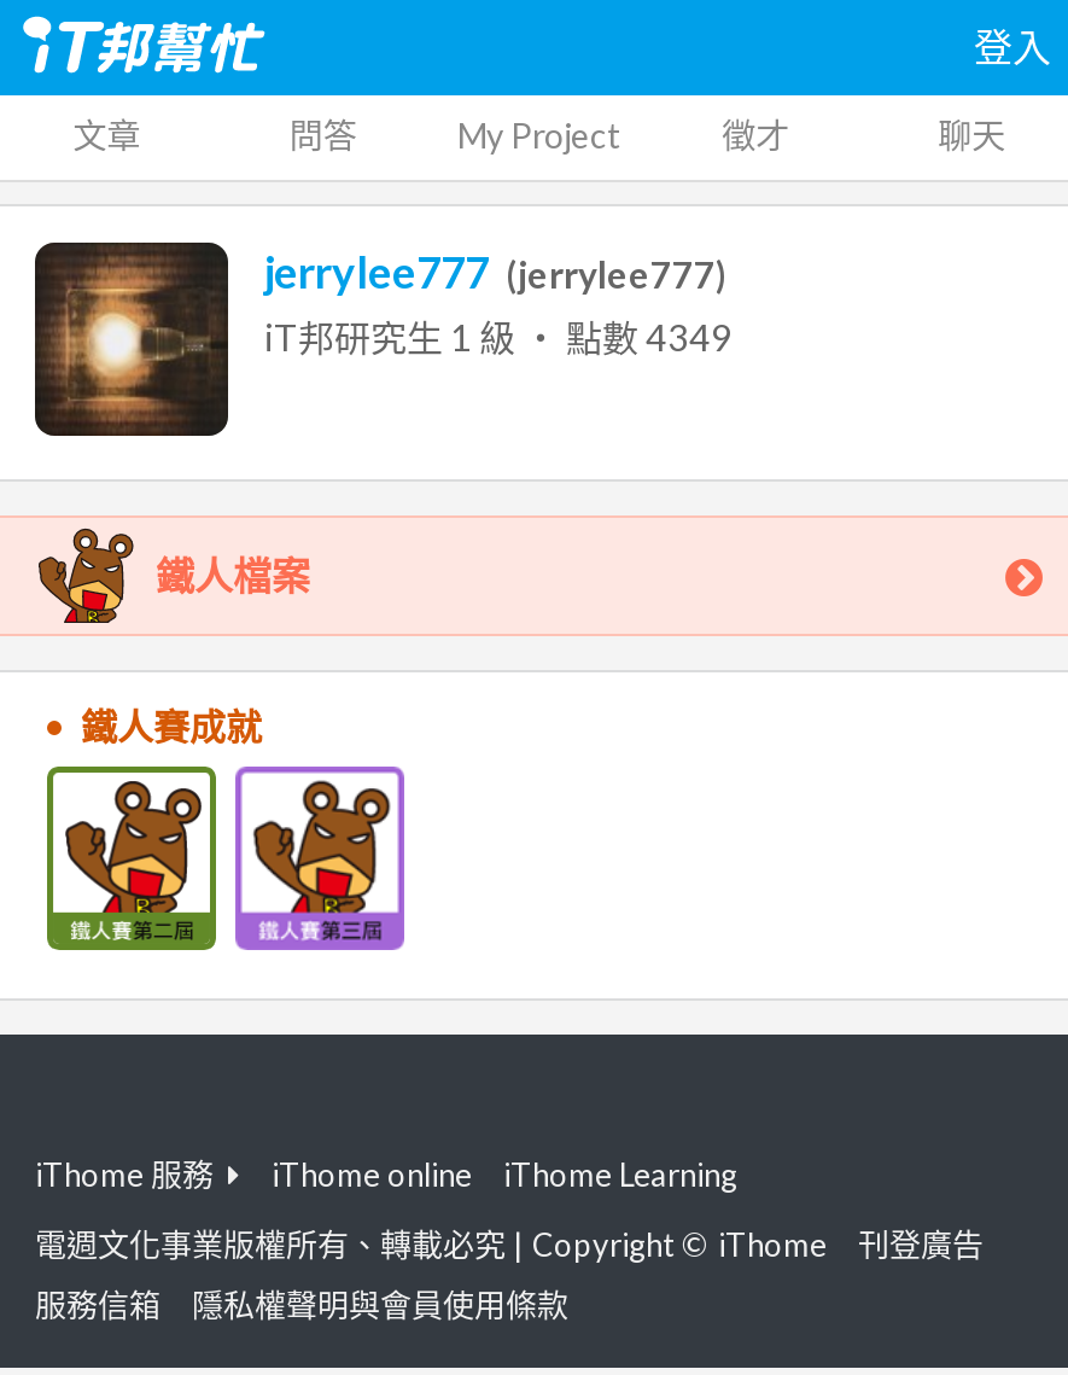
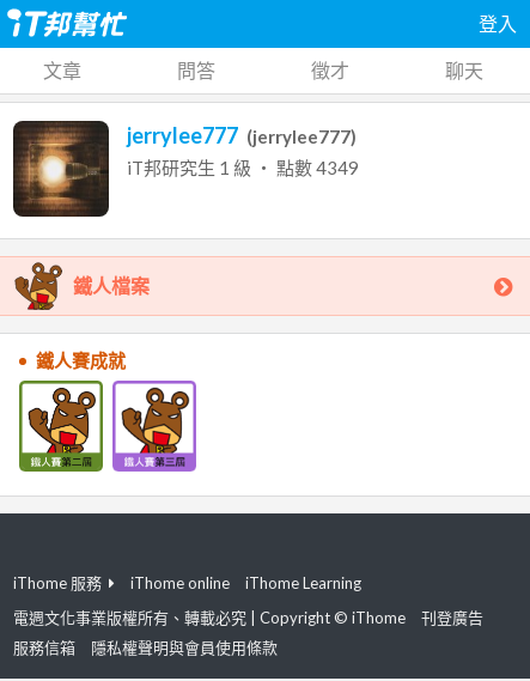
[457,115,621,156] My Project -> none

